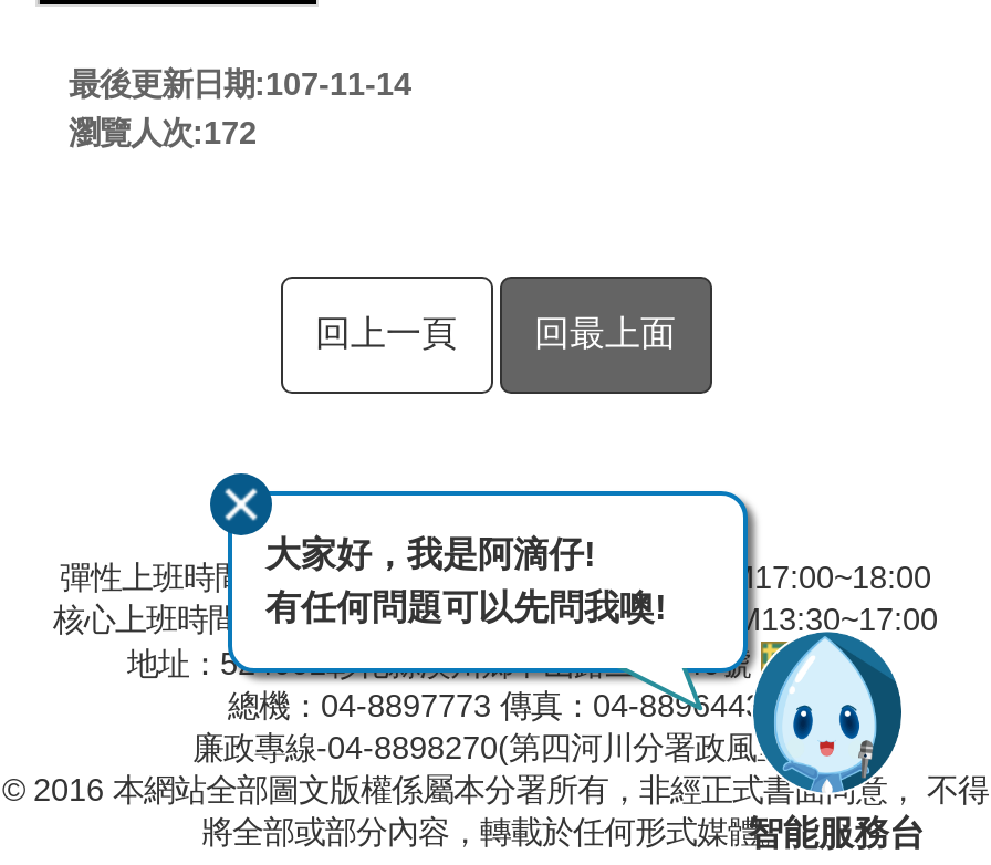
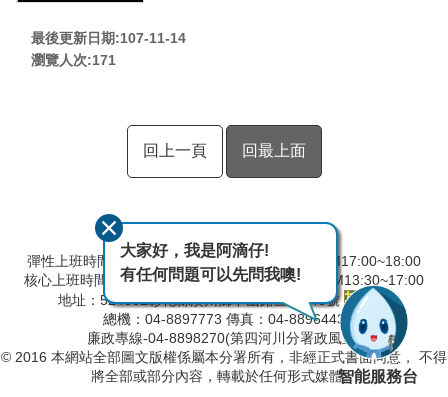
[69,115,257,150] 瀏覽人次:172 -> [31,52,116,68] 瀏覽人次:171

